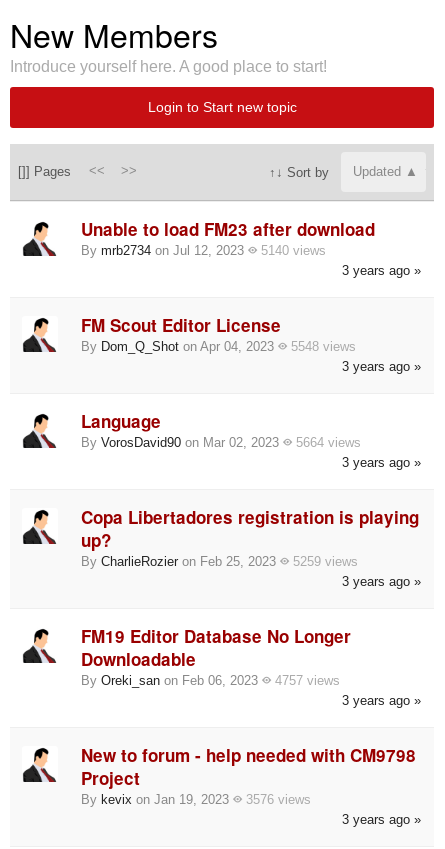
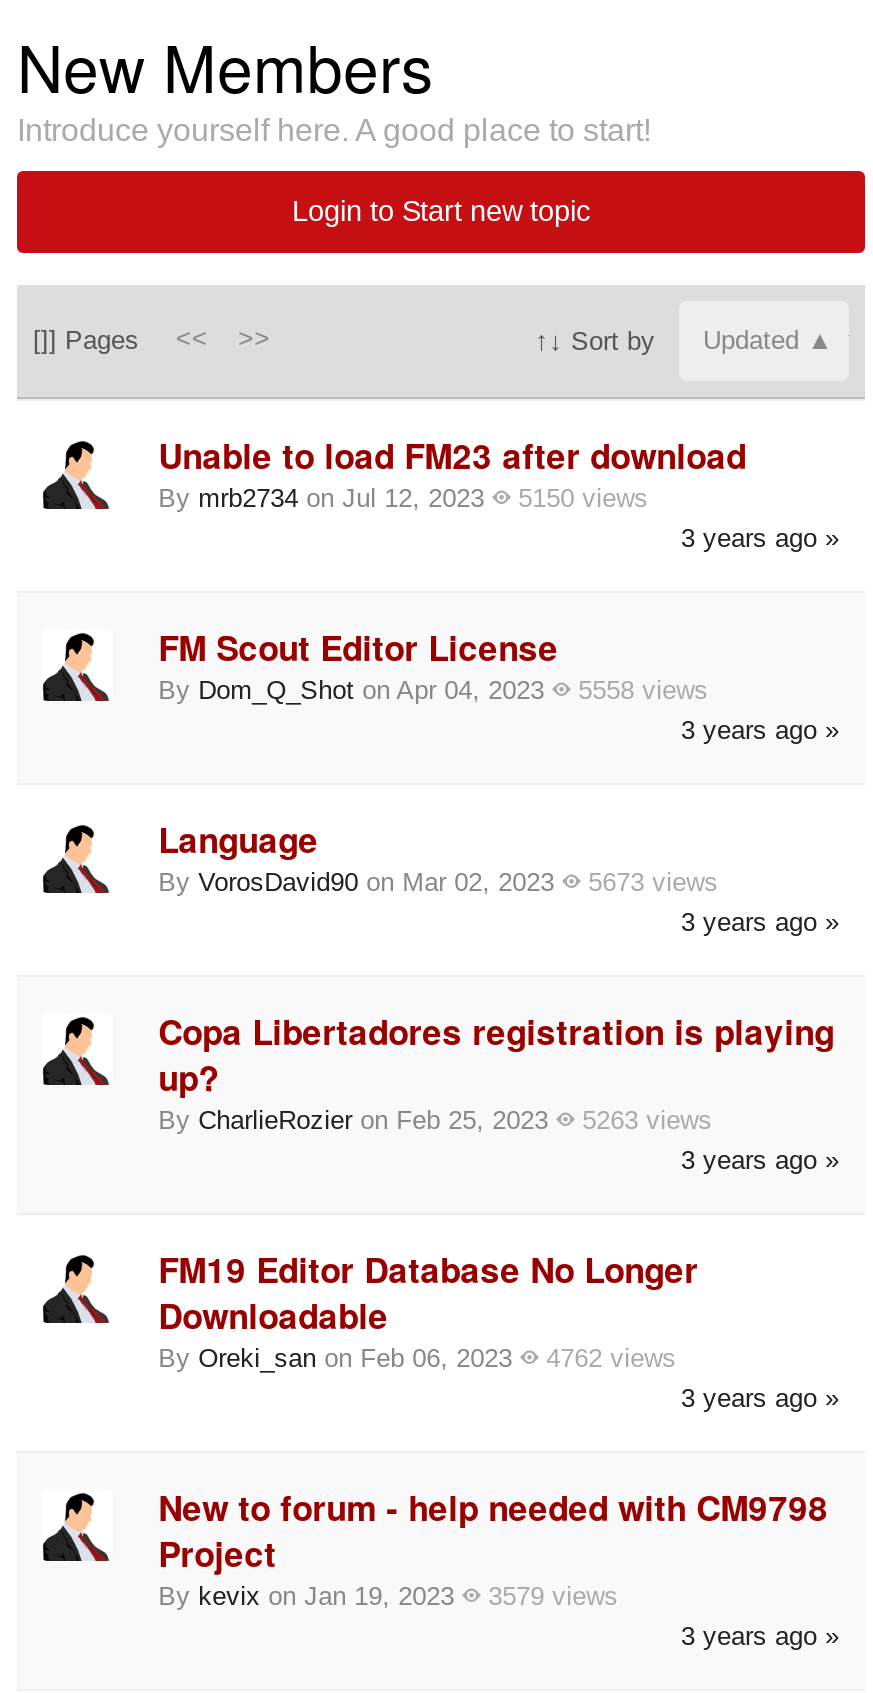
[81,243,326,258] By mrb2734 on Jul 12, 2023 5140 views -> [158,482,648,512] By mrb2734 on Jul 12, 2023 5150 views
[81,339,356,354] By Dom_Q_Shot on Apr 04, 2023 5548 views -> [158,674,708,704] By Dom_Q_Shot on Apr 04, 2023 5558 views
[81,435,361,450] By VorosDavid90 on Mar 02, 2023 5664 views -> [158,866,718,896] By VorosDavid90 on Mar 02, 2023 5673 views
[81,554,358,569] By CharlieRozier on Feb 25, 2023 5259 views -> [158,1104,712,1134] By CharlieRozier on Feb 25, 2023 5263 views
[81,673,340,688] By Oreki_san on Feb 06, 2023 4757 views -> [158,1342,676,1372] By Oreki_san on Feb 06, 2023 4762 views
[81,792,311,807] By kevix on Jan 19, 2023 3576 views -> [158,1580,618,1610] By kevix on Jan 19, 2023 3579 views

